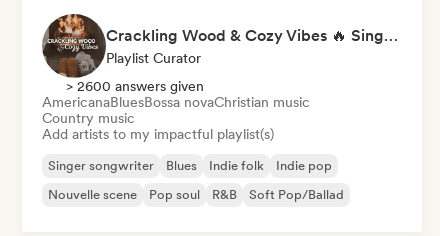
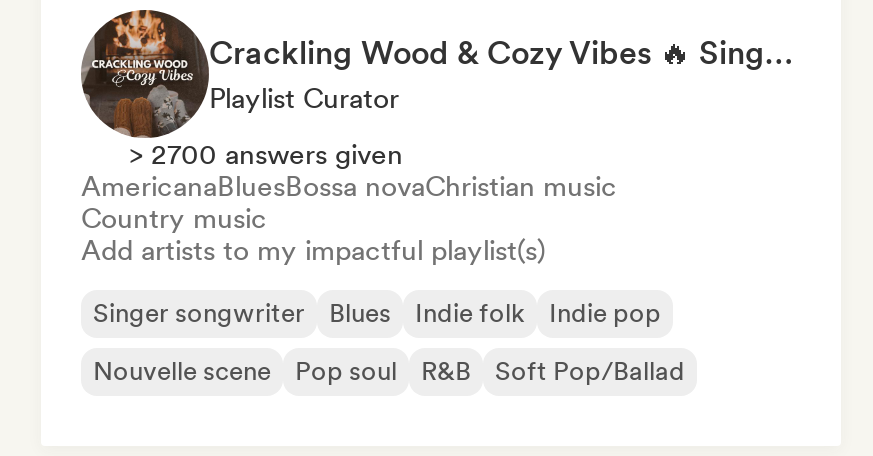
[66,78,204,94] > 2600 answers given -> [129,138,403,170] > 2700 answers given

